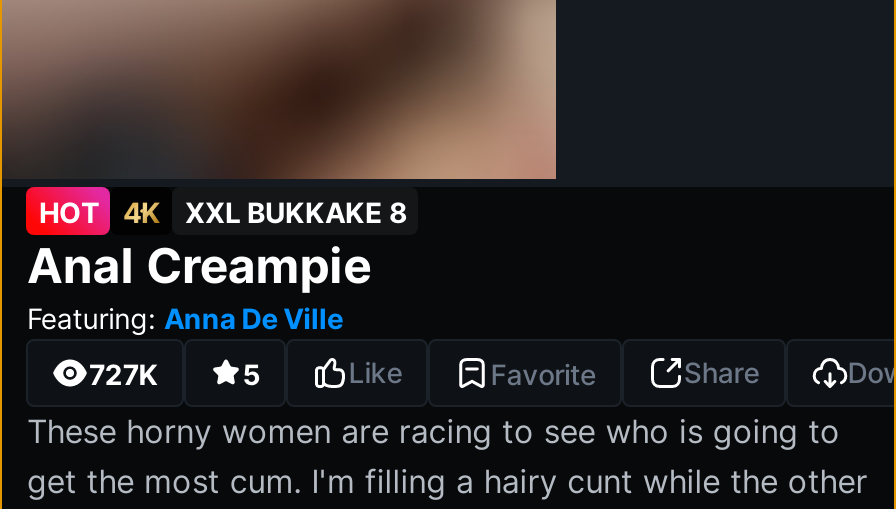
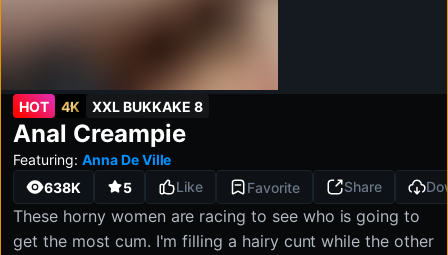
[89,356,159,390] 727K -> [44,178,81,195] 638K

